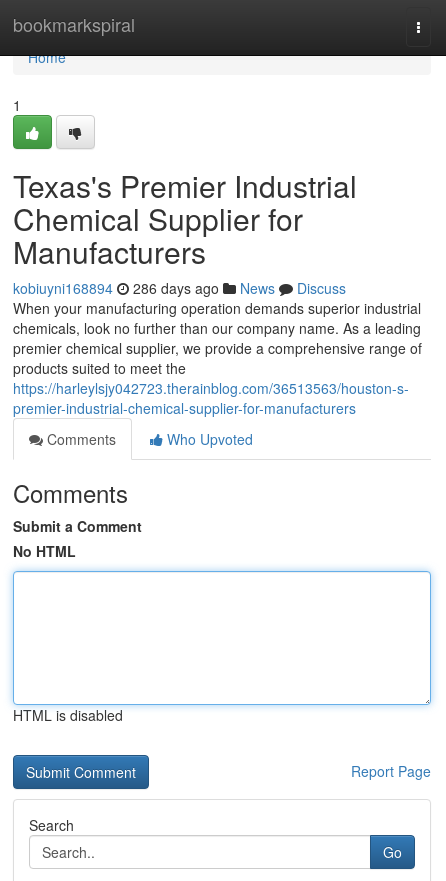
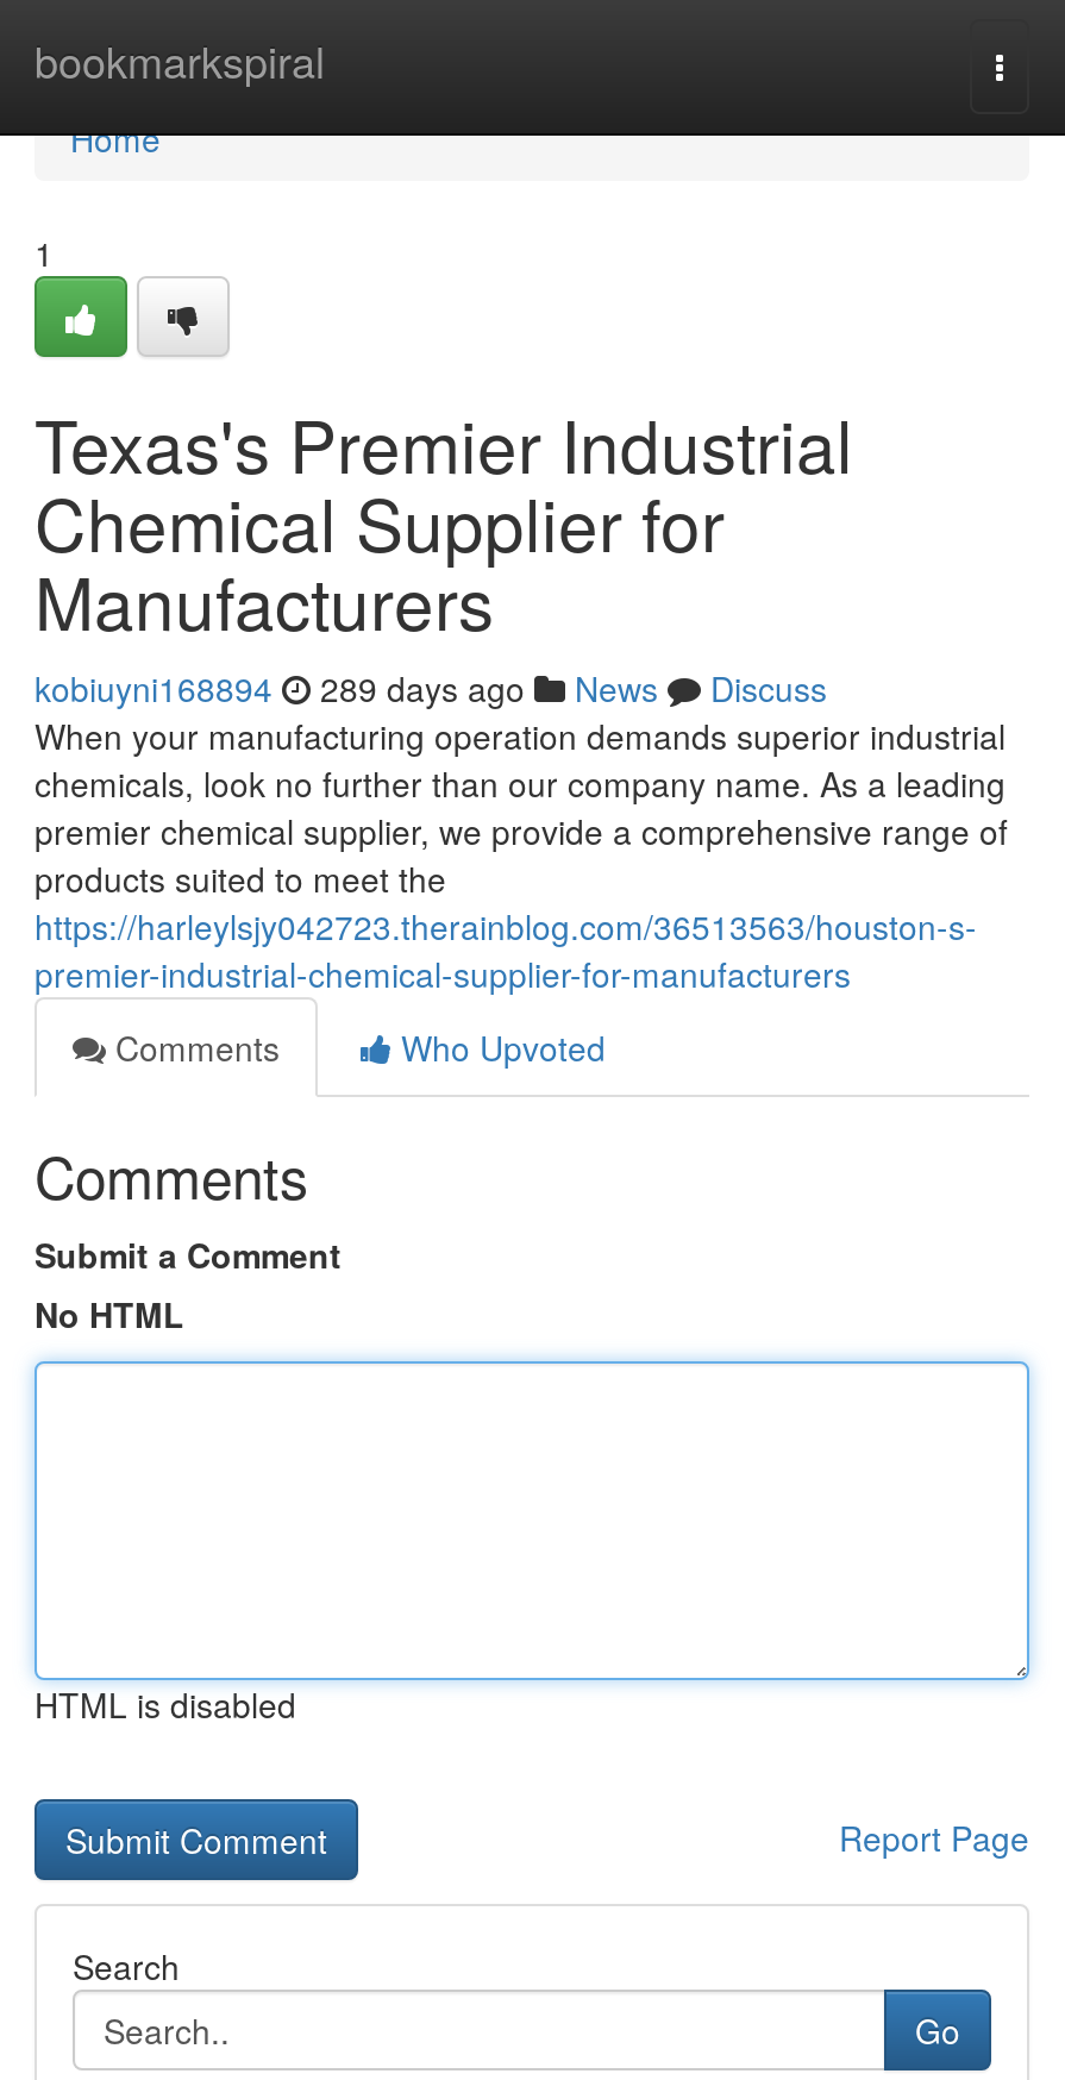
[13,278,346,298] kobiuyni168894 286 days ago News Discuss -> [35,664,827,712] kobiuyni168894 289 days ago News Discuss

